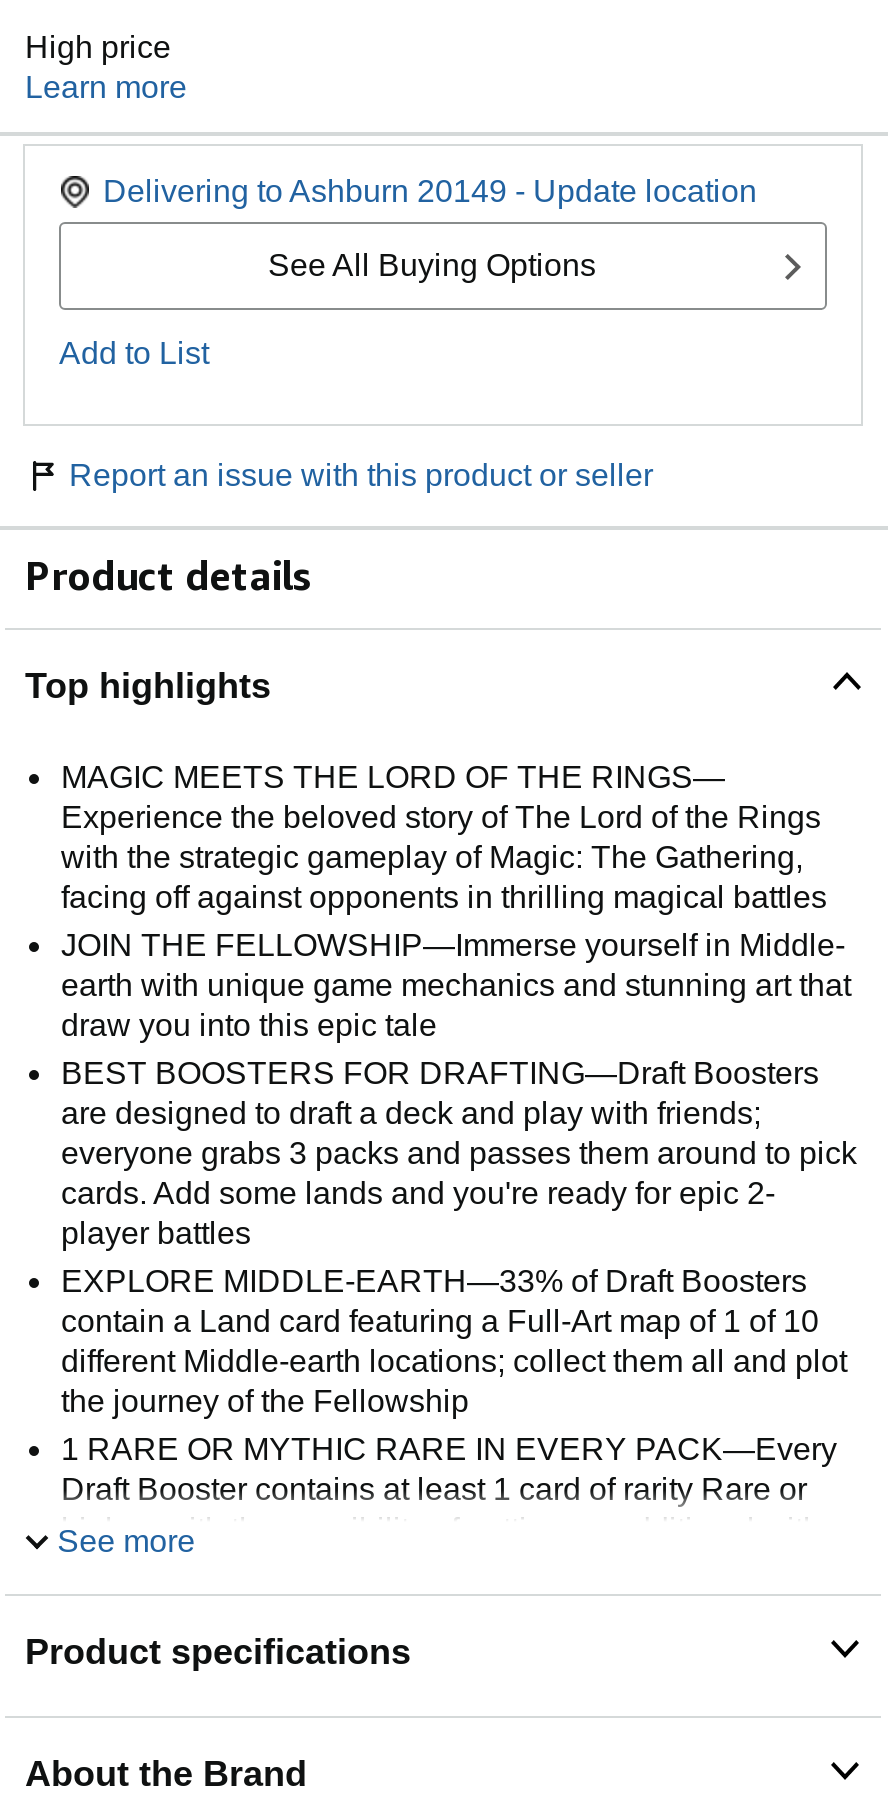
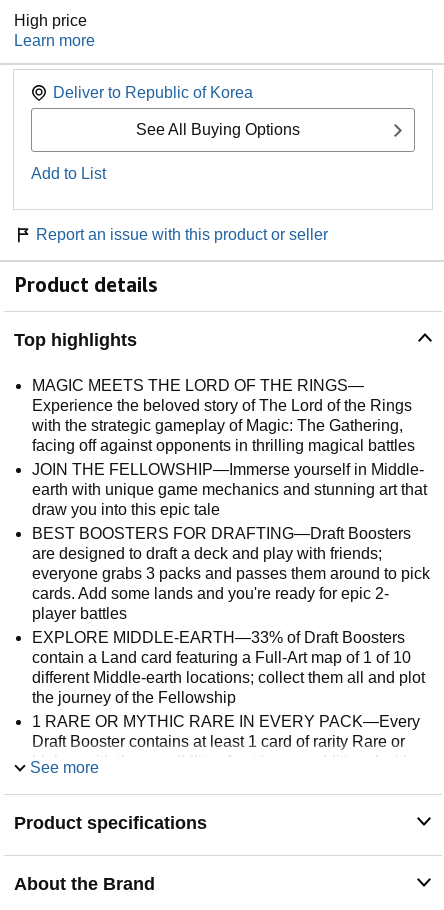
[103,173,757,207] Delivering to Ashburn 20149 - Update location -> [53,84,253,101] Deliver to Republic of Korea

